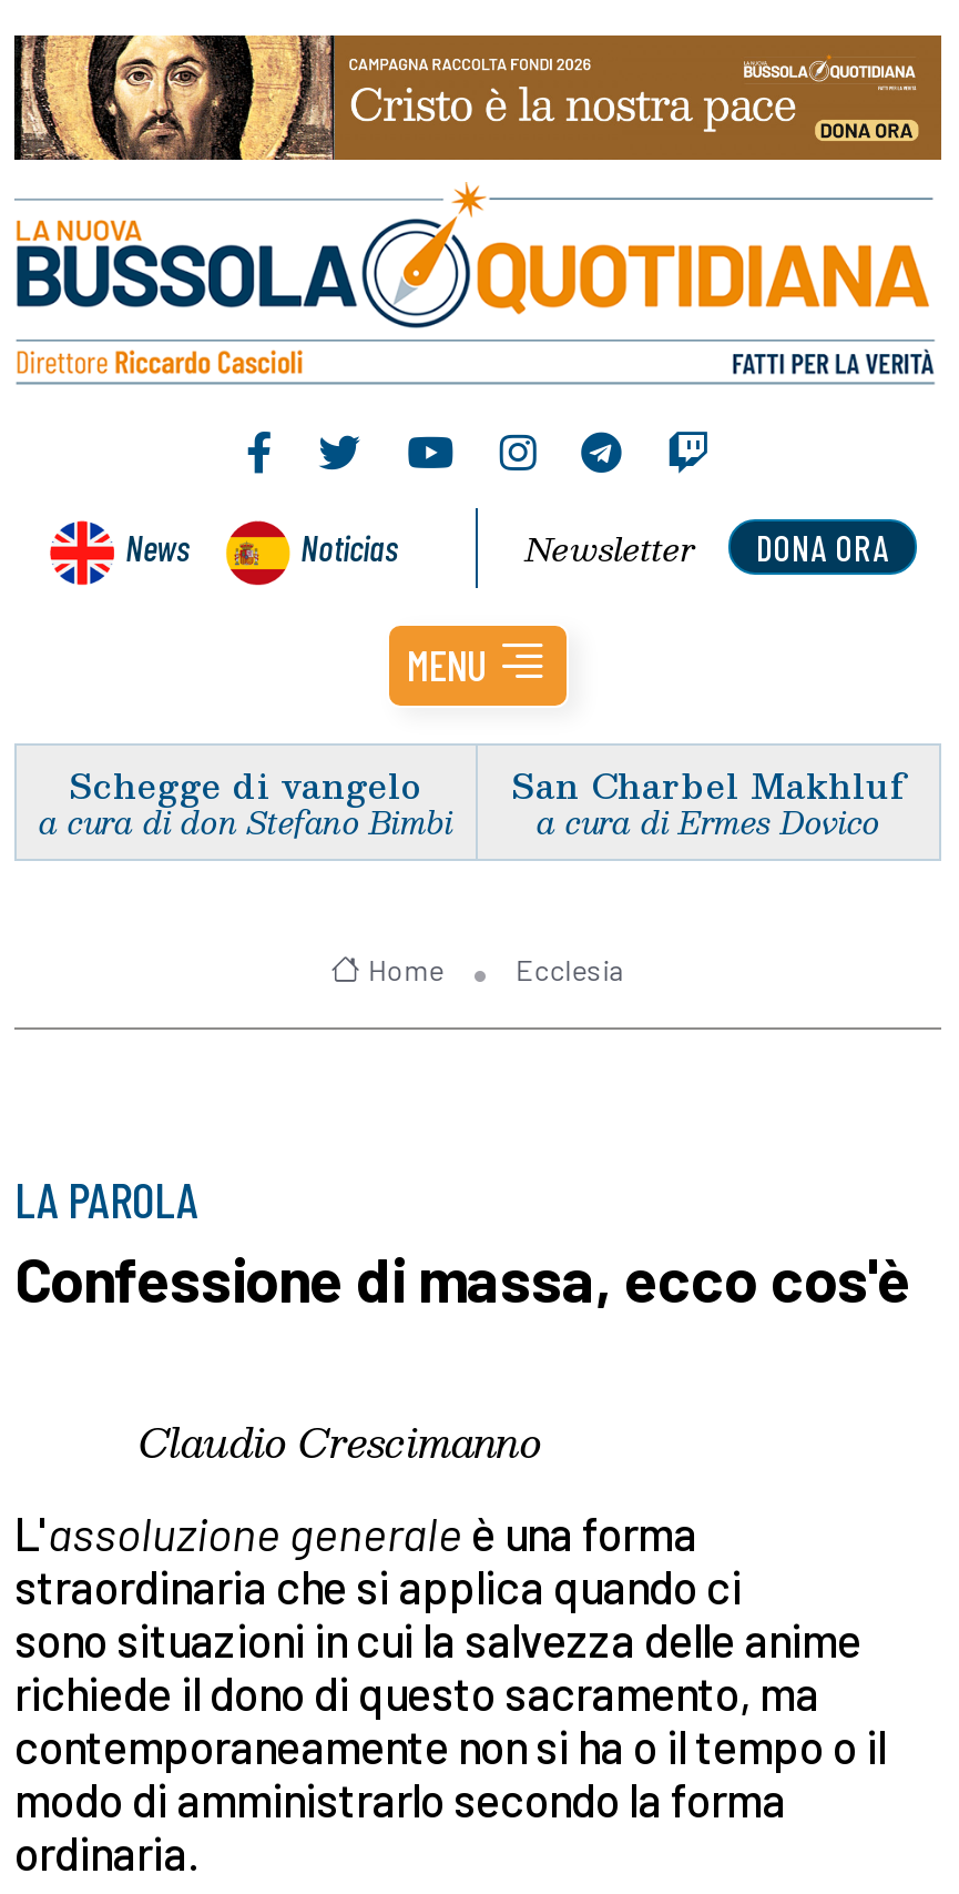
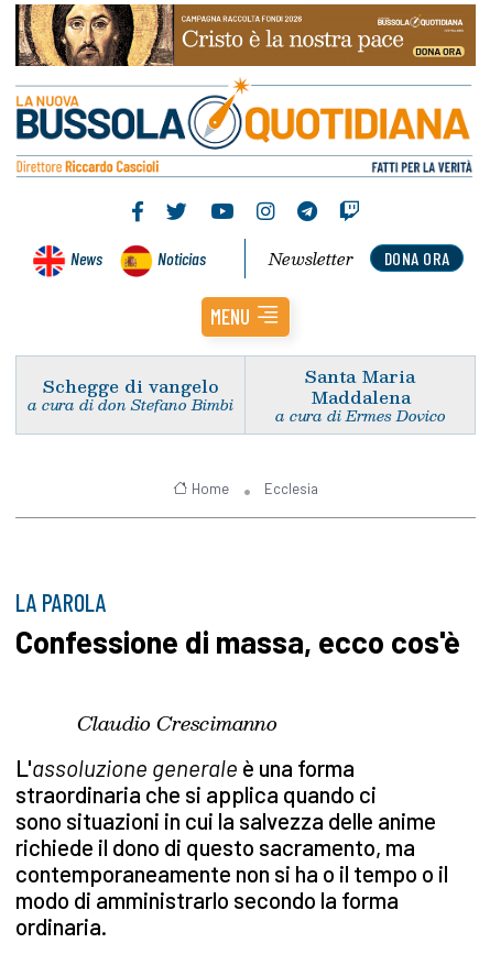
[511,756,906,811] San Charbel Makhluf -> [305,362,415,410] Santa Maria | Maddalena

